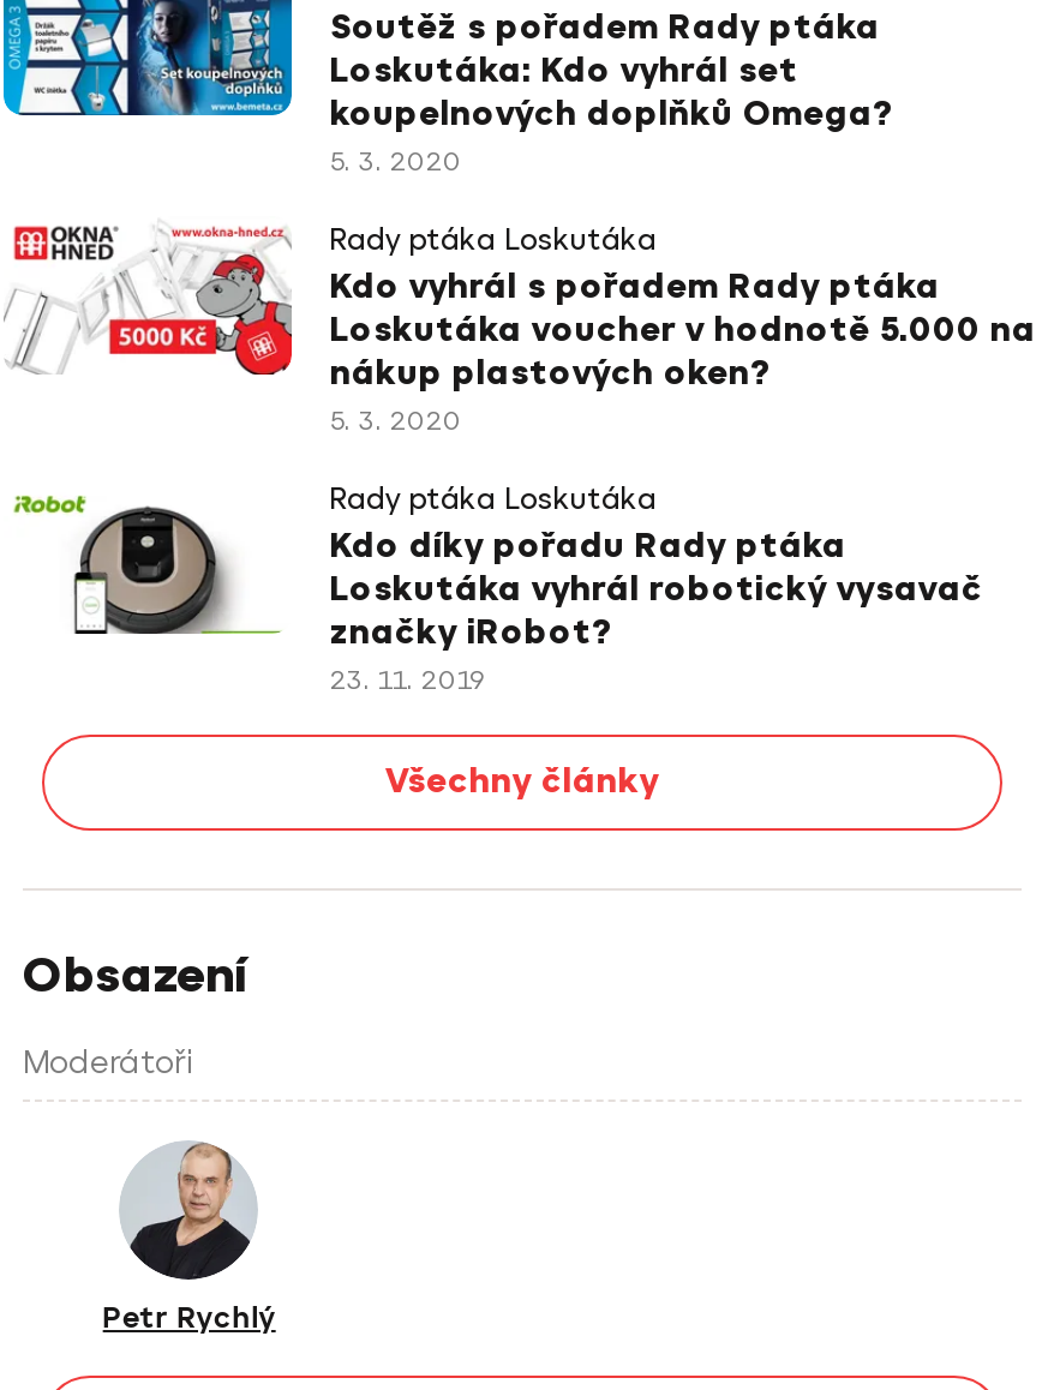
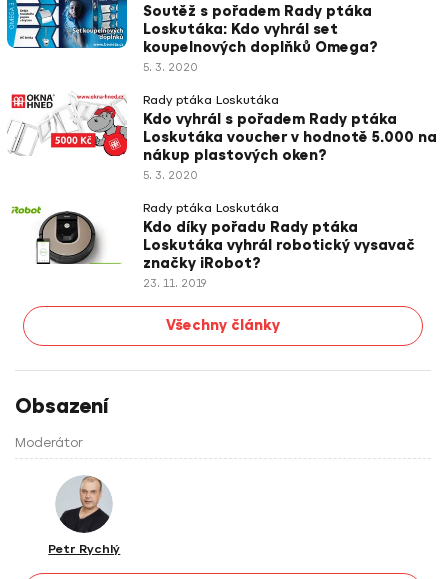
[23,1044,193,1080] Moderátoři -> [15,435,83,450] Moderátor

